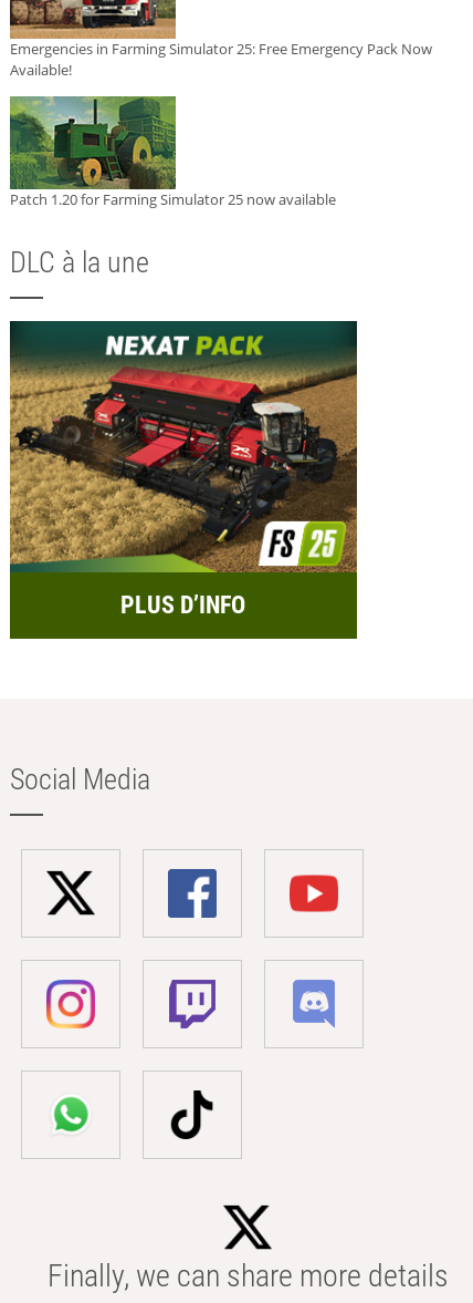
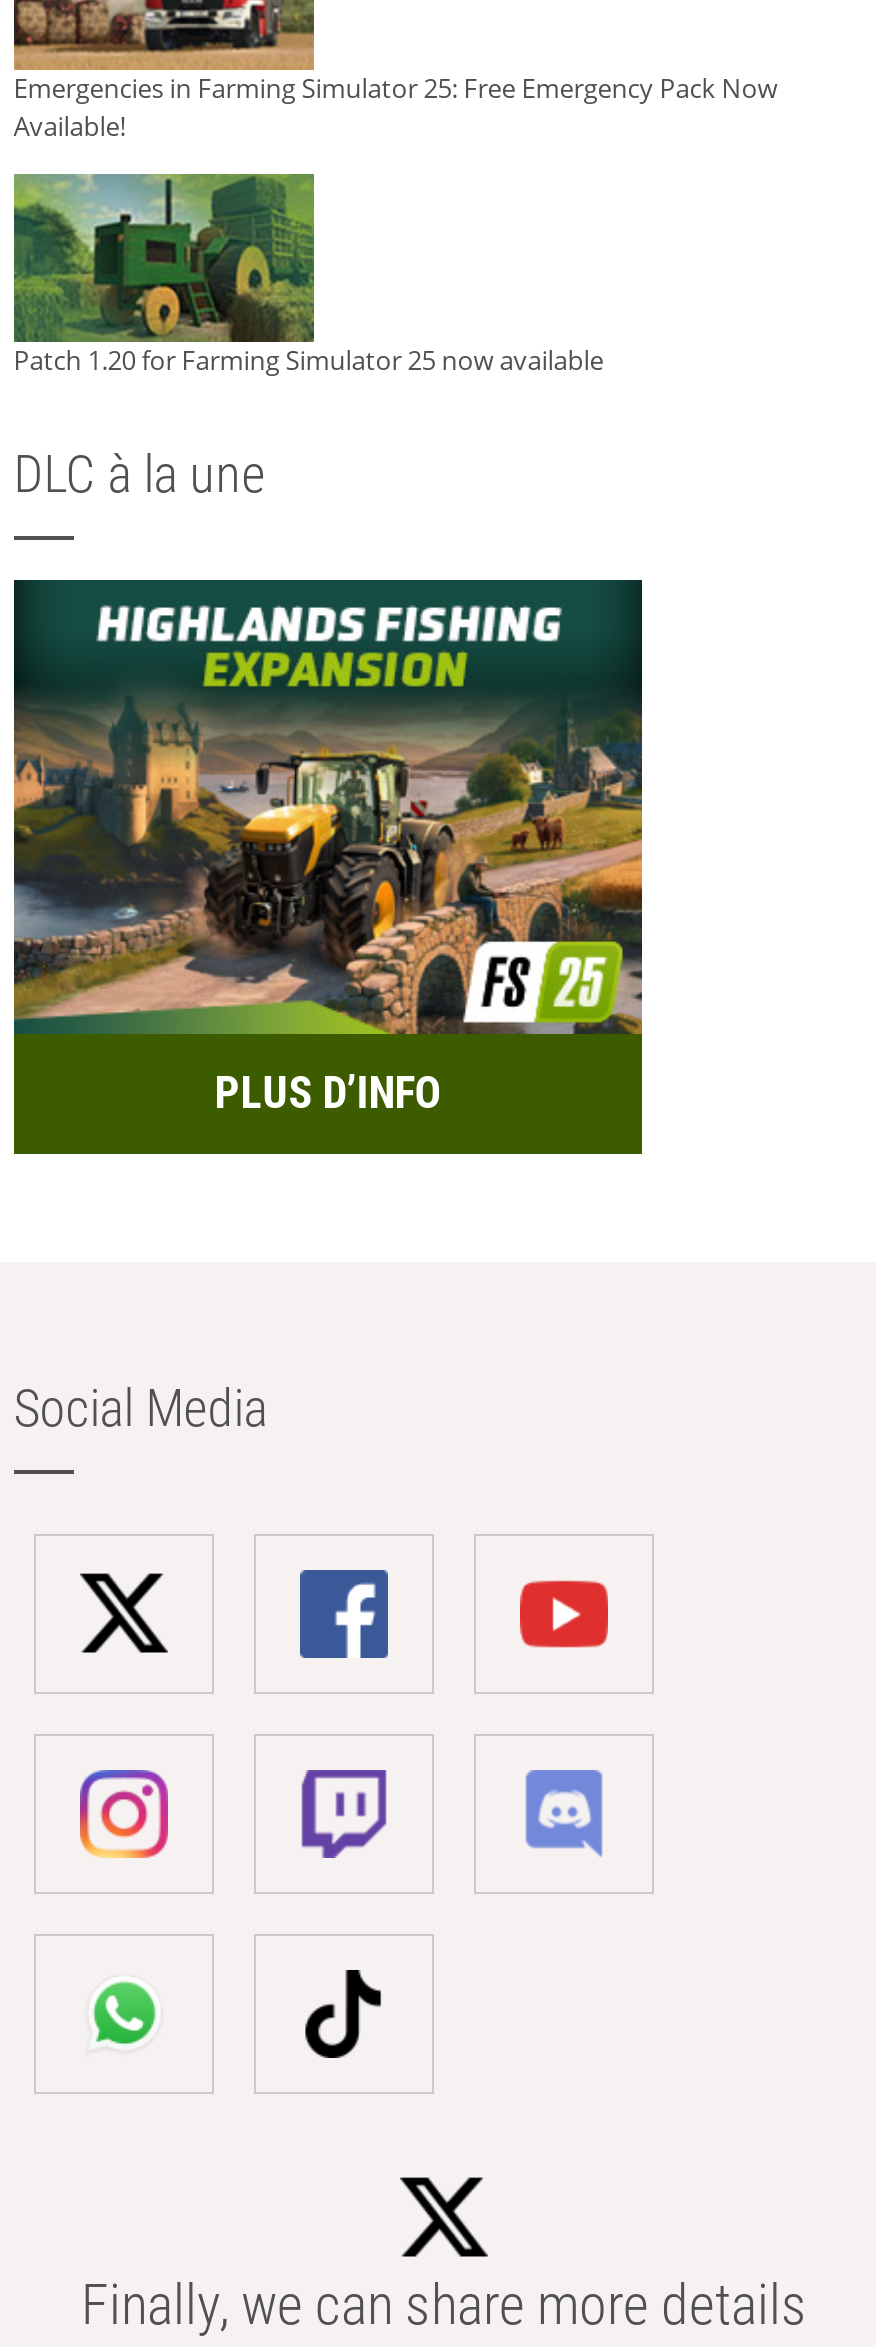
[9,335,358,572] [image] -> [12,604,644,1034] [image]

